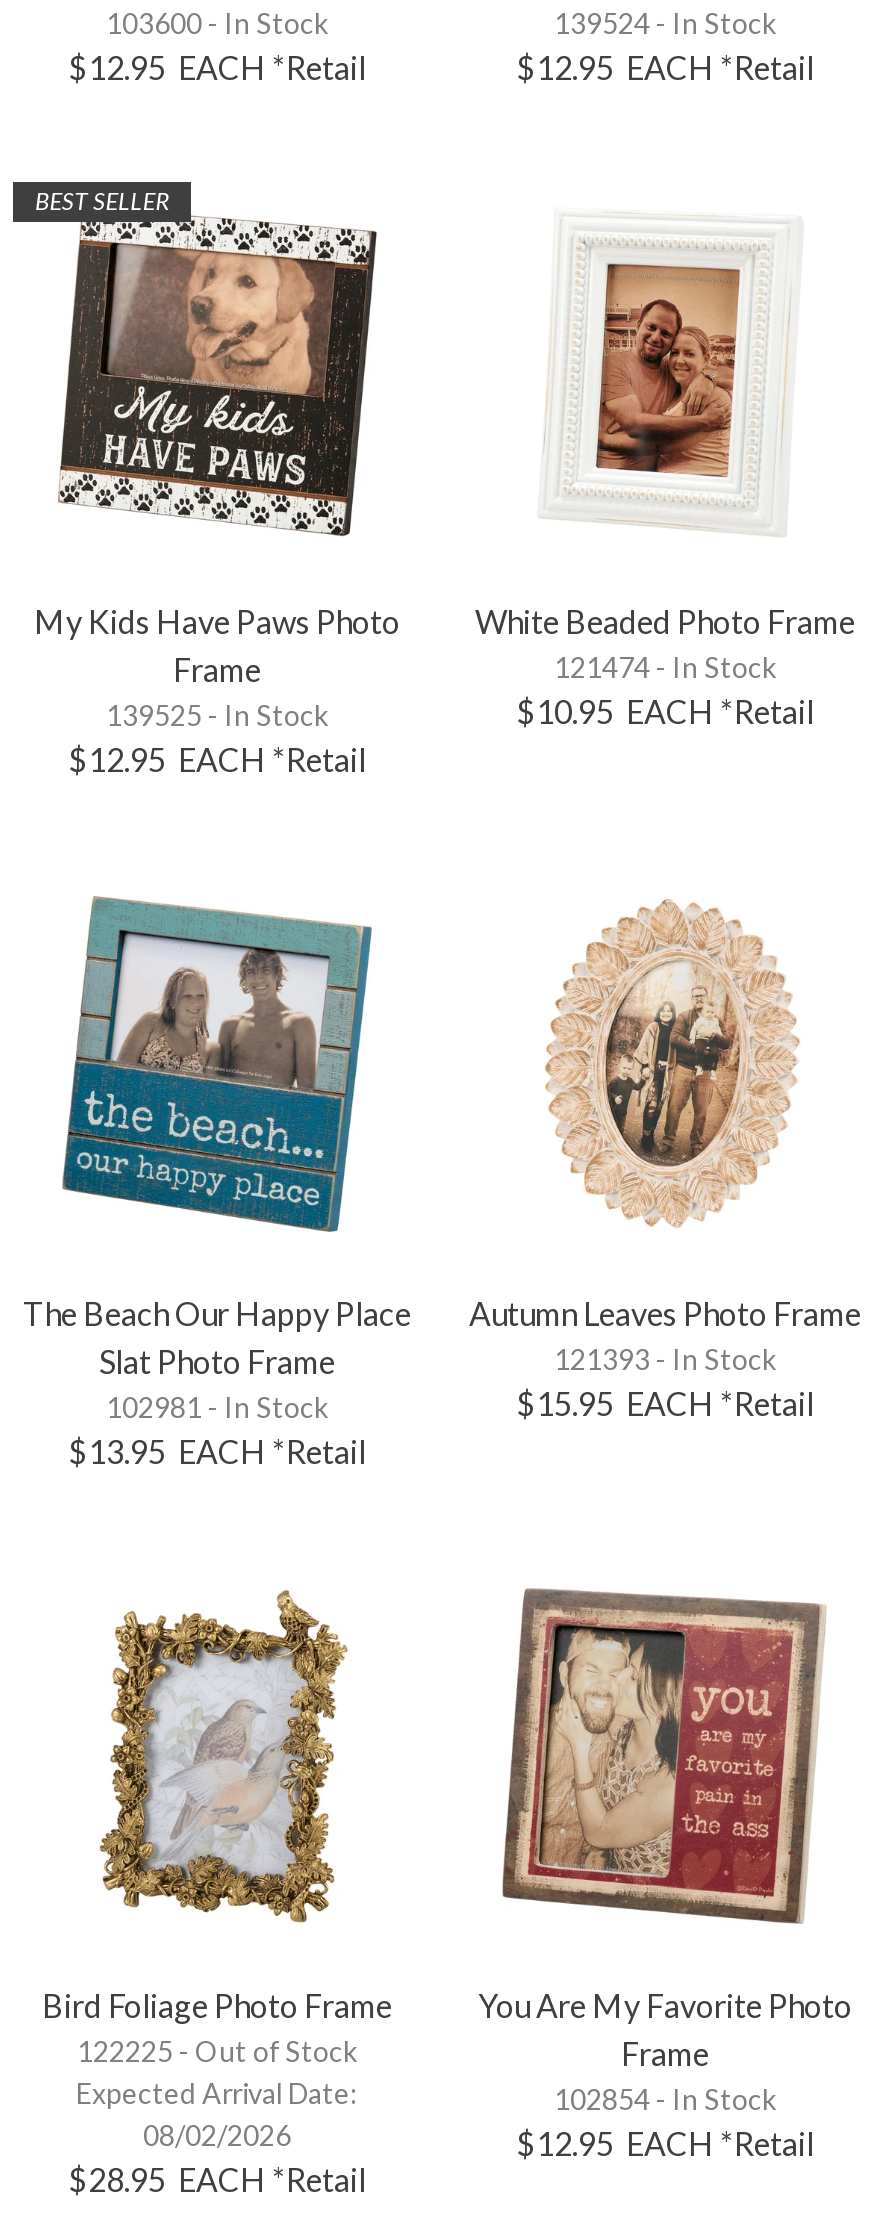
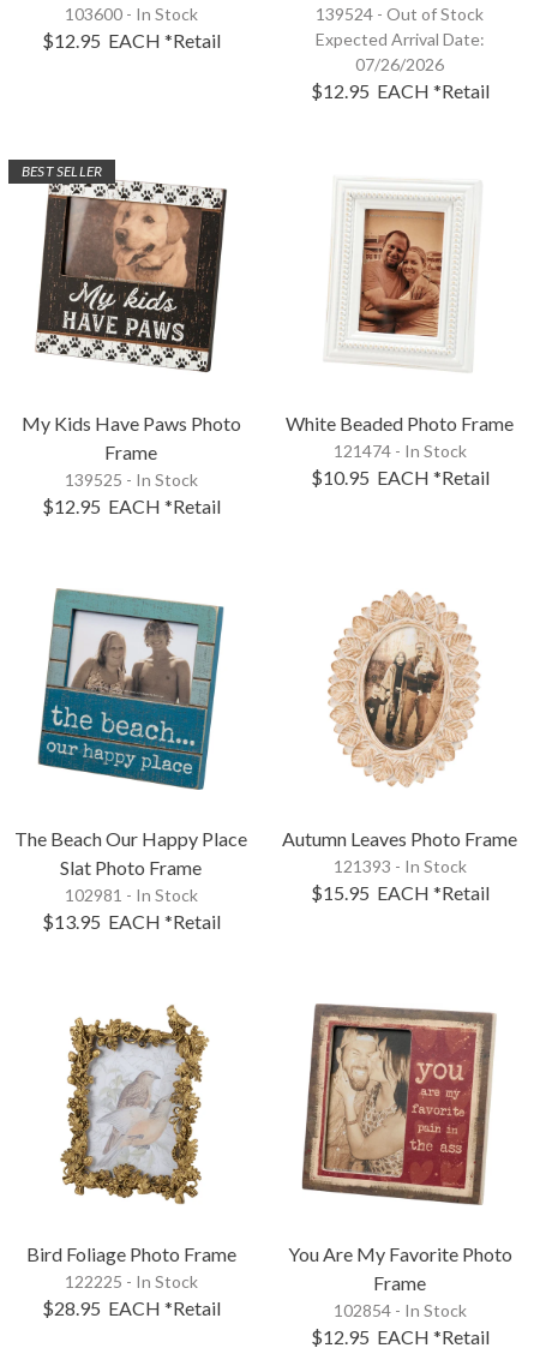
[554,6,776,40] 139524 - In Stock -> [316,4,484,74] 139524 - Out of Stock | 07/26/2026
[77,2034,357,2152] 122225 - Out of Stock | 08/02/2026 -> [64,1271,197,1292] 122225 - In Stock
moved [76,2076,358,2110] -> [315,29,484,49]: Expected Arrival Date:

